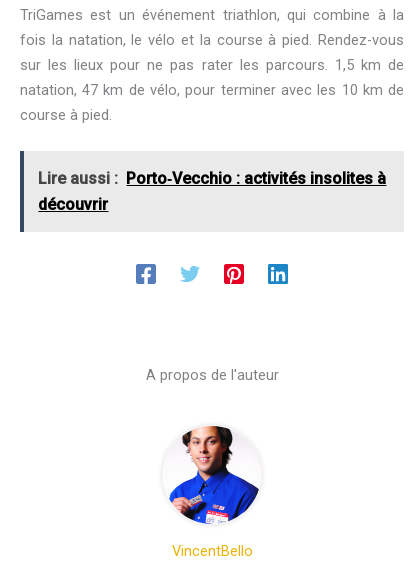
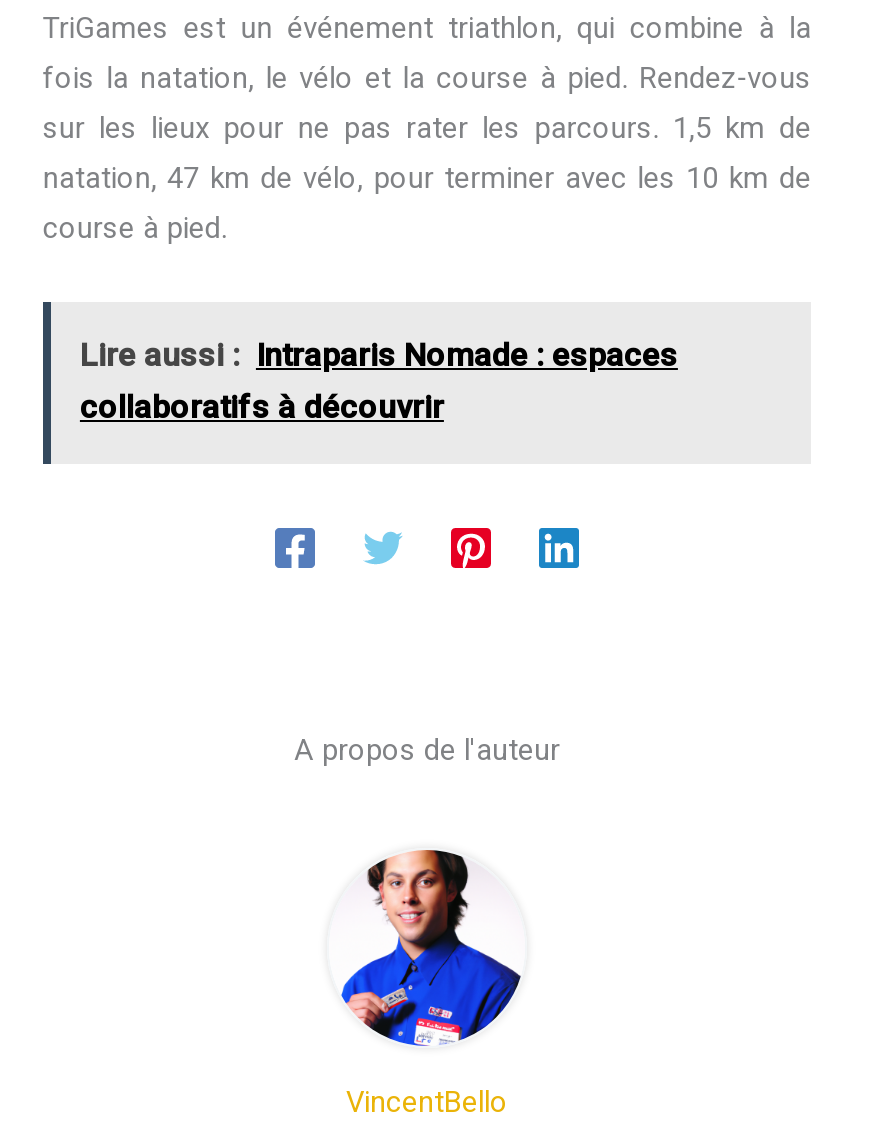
[38,168,386,213] Lire aussi : Porto‑Vecchio : activités insolites à | découvrir -> [80,336,678,426] Lire aussi : Intraparis Nomade : espaces | collaboratifs à découvrir

